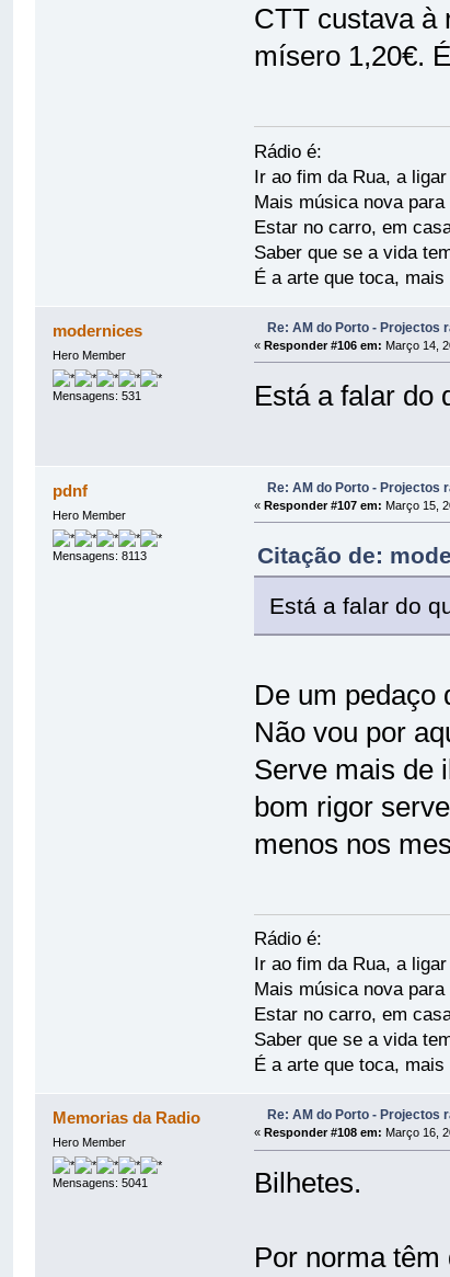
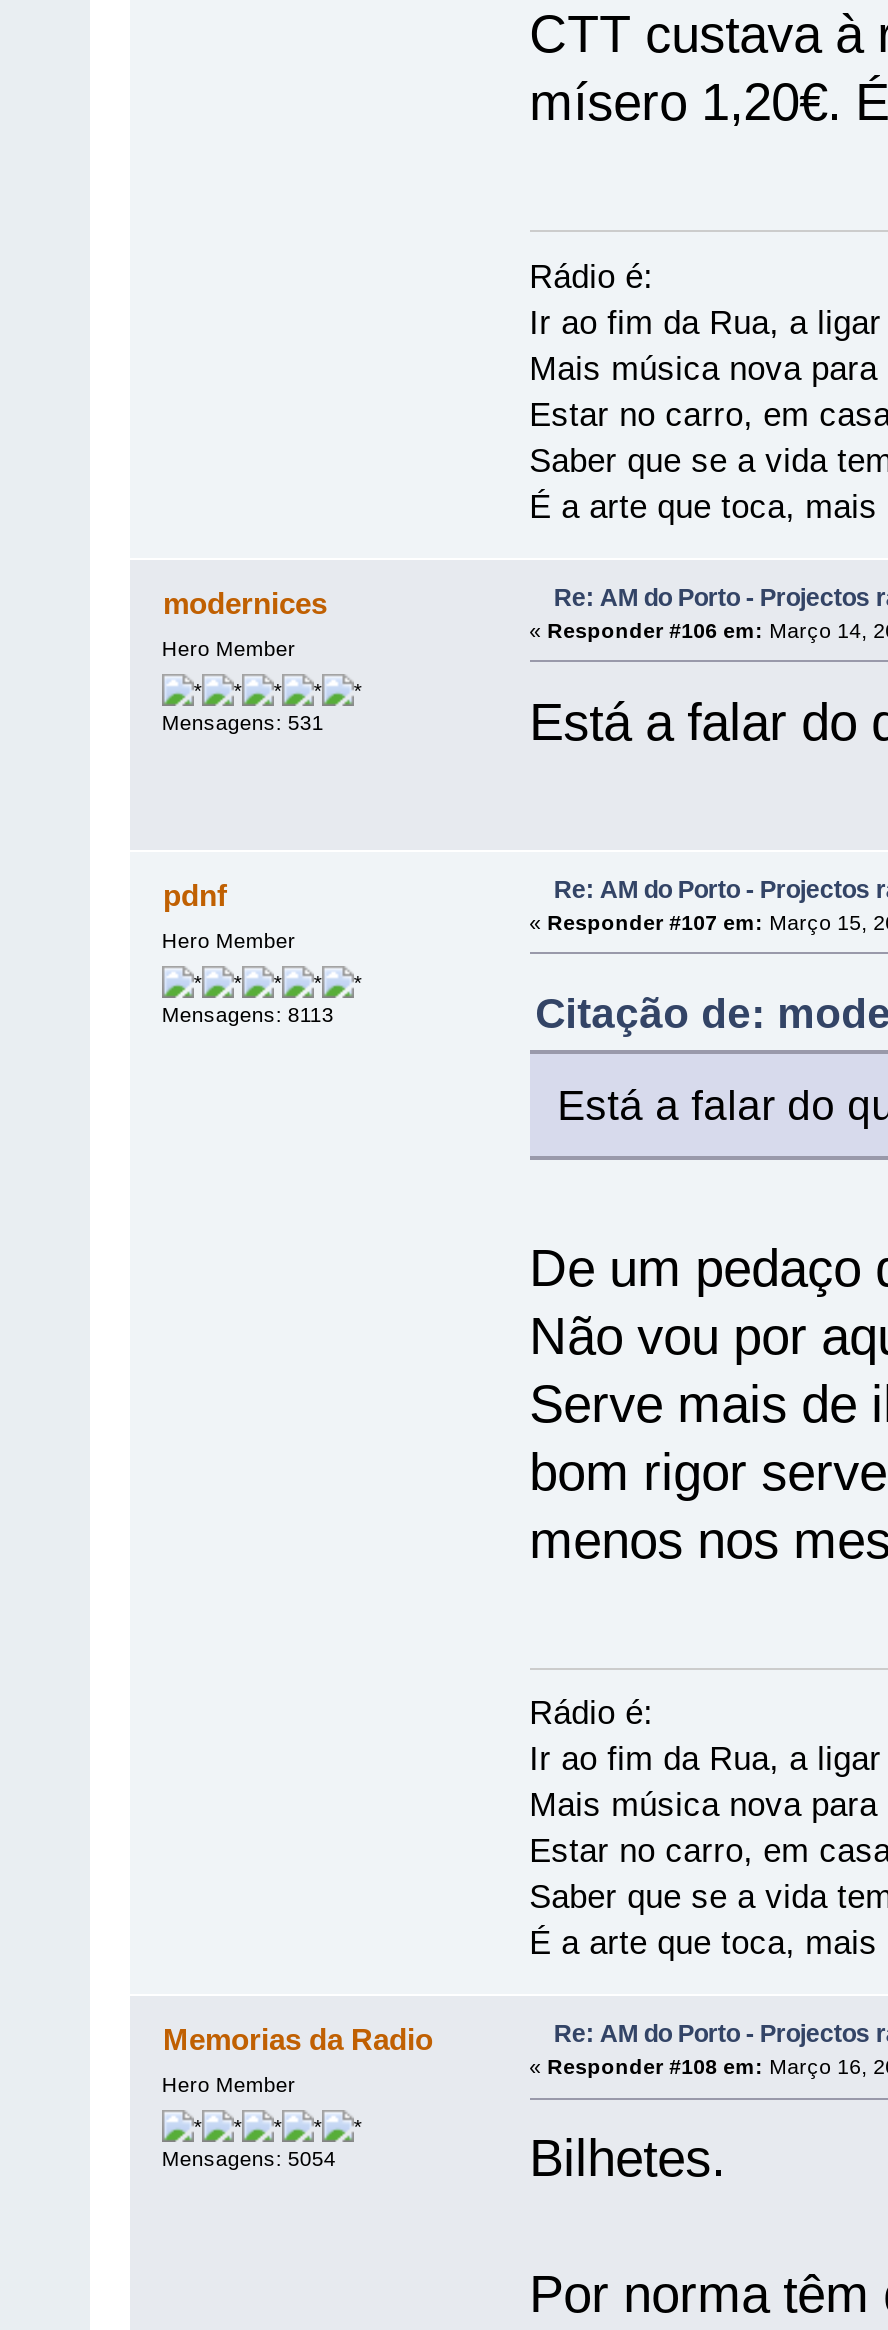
[52,1177,148,1190] Mensagens: 5041 -> [162,2147,336,2171] Mensagens: 5054

